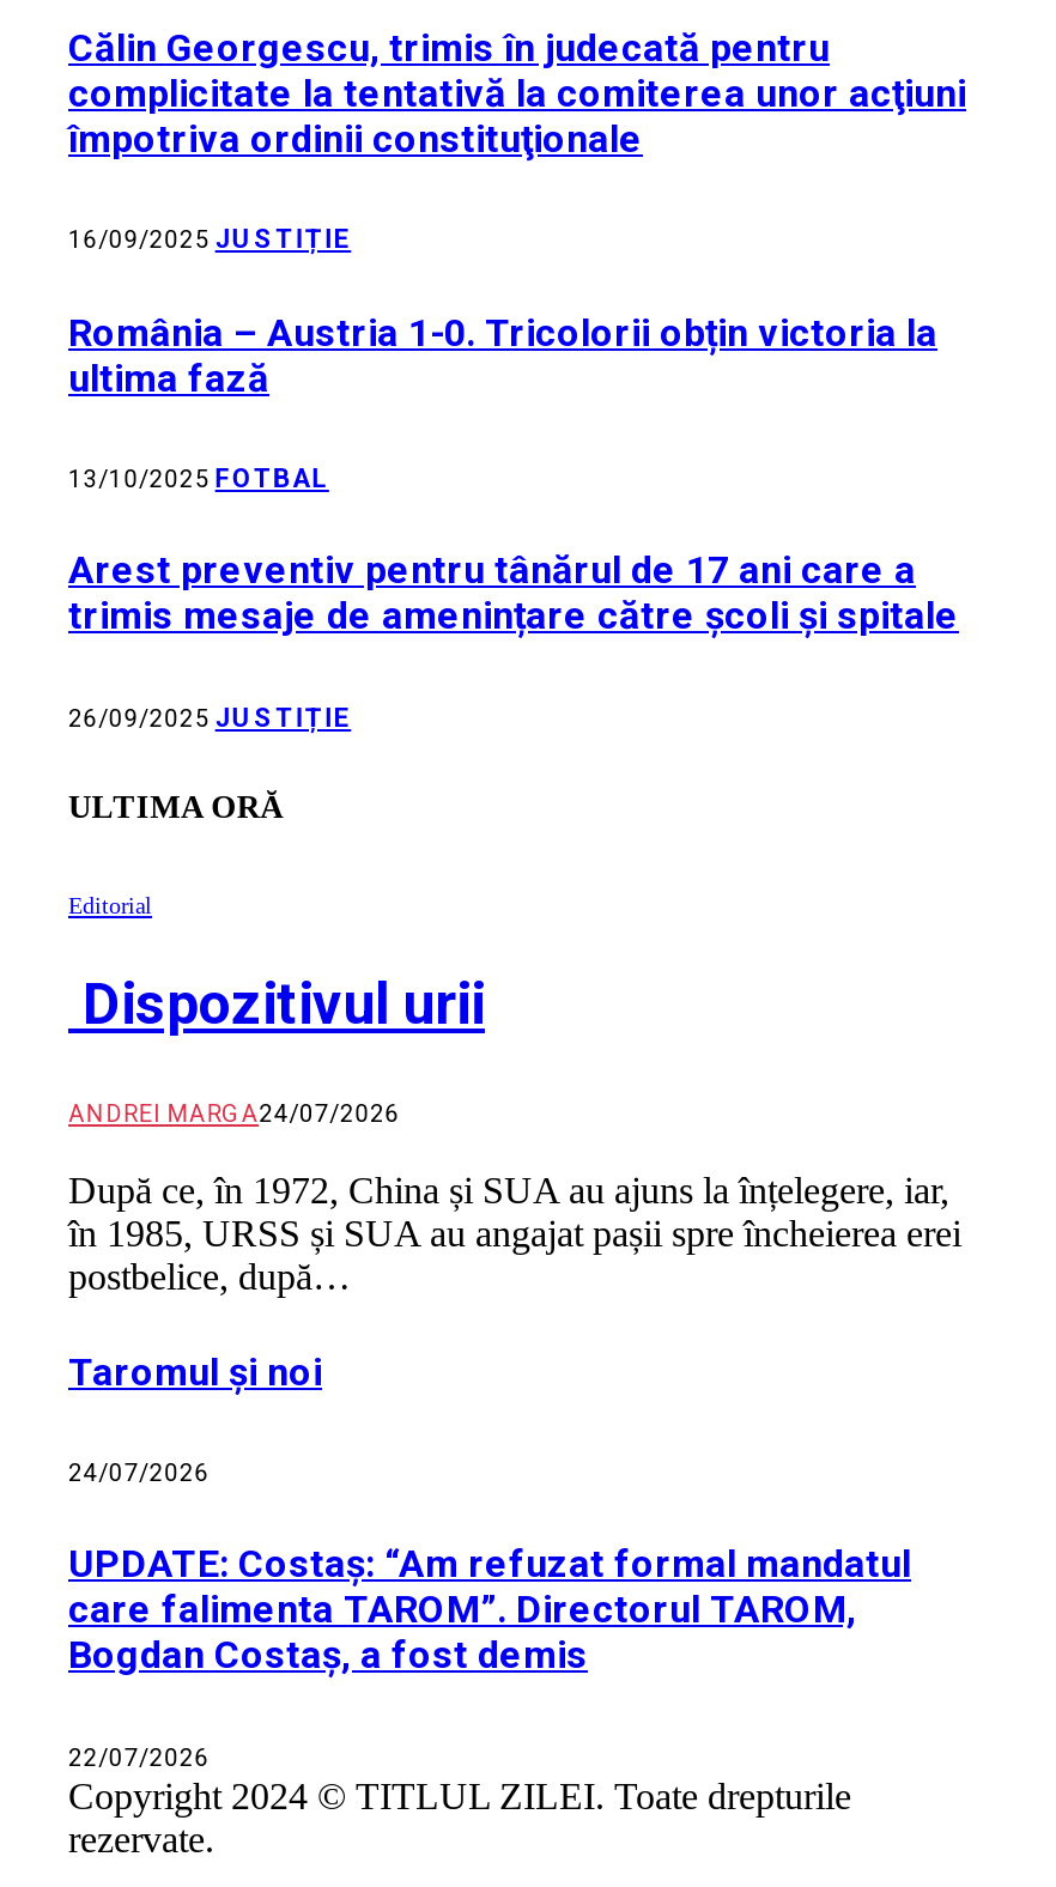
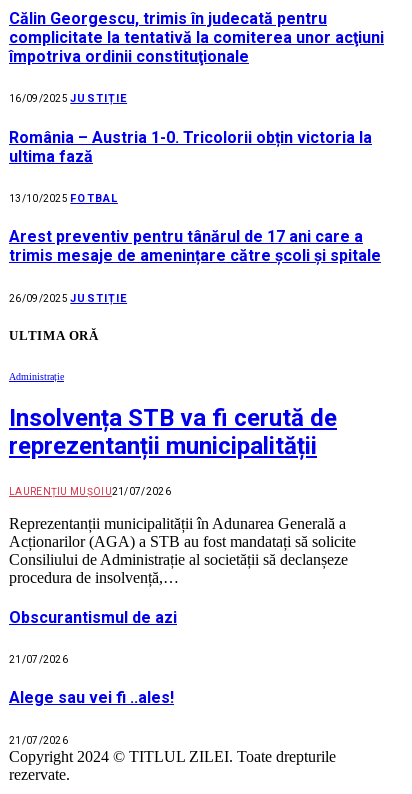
[68,892,152,918] Editorial -> [9,371,64,382] Administrație
[68,971,485,1038] Dispozitivul urii -> [9,404,337,460] Insolvența STB va fi cerută de | reprezentanții municipalității
[68,1100,400,1126] ANDREI MARGA24/07/2026 -> [9,486,171,497] LAURENȚIU MUȘOIU21/07/2026
[68,1169,961,1296] După ce, în 1972, China și SUA au ajuns la înțelegere, iar, | în 1985, URSS și SUA au angajat pașii spre încheierea erei | postbelice, după… -> [9,515,356,586] Reprezentanții municipalității în Adunarea Generală a | Acționarilor (AGA) a STB au fost mandatați să solicite | Consiliului de Administrație al societății să declanșeze | procedura de insolvență,…
[68,1349,322,1395] Taromul și noi -> [9,608,177,627] Obscurantismul de azi
[68,1460,210,1486] 24/07/2026 -> [9,654,68,665] 21/07/2026
[68,1542,911,1679] UPDATE: Costaș: “Am refuzat formal mandatul | care falimenta TAROM”. Directorul TAROM, | Bogdan Costaș, a fost demis -> [9,688,174,707] Alege sau vei fi ..ales!
[68,1744,210,1770] 22/07/2026 -> [9,735,68,746] 21/07/2026

